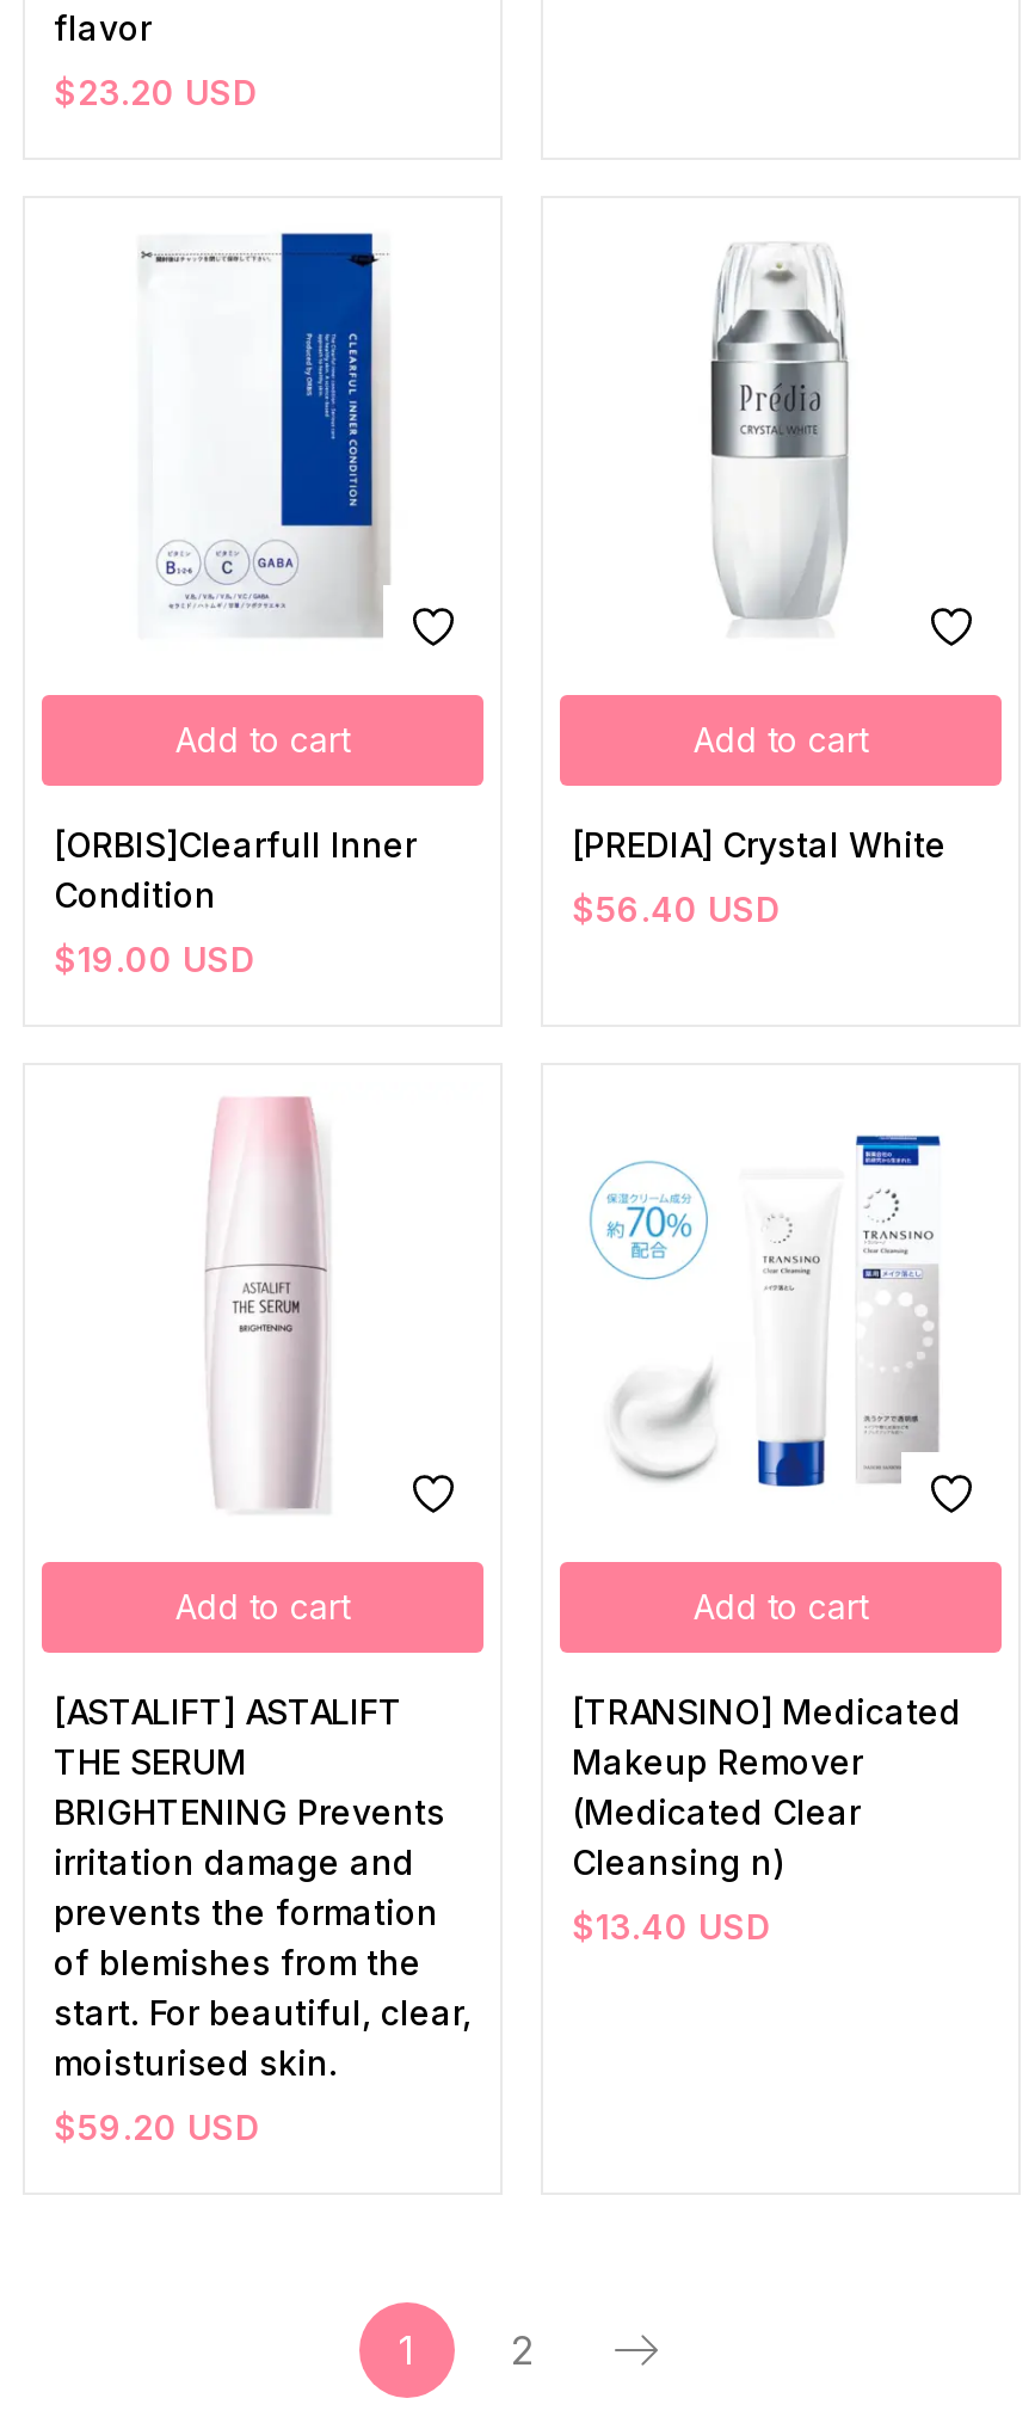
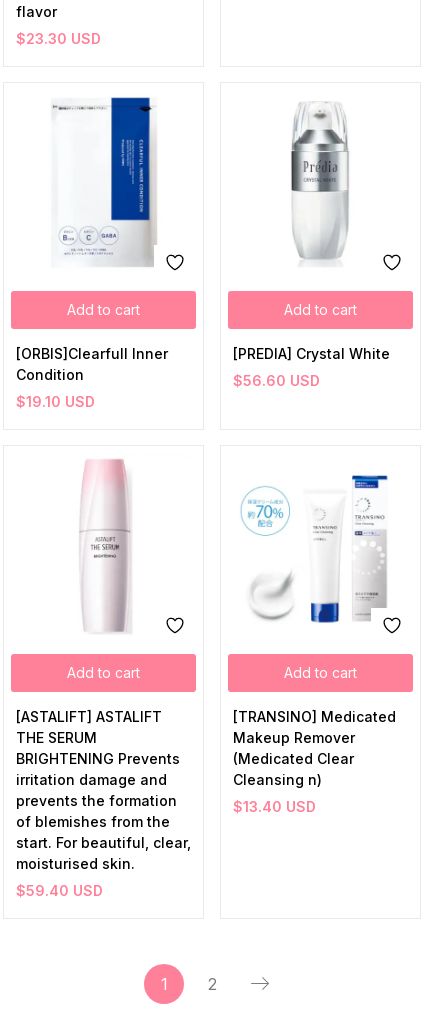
[54,72,257,112] $23.20 USD -> [16,30,101,47] $23.30 USD
[572,888,780,929] $56.40 USD -> [233,372,320,389] $56.60 USD
[54,939,254,979] $19.00 USD -> [16,393,95,410] $19.10 USD
[54,2107,259,2147] $59.20 USD -> [16,882,103,899] $59.40 USD

